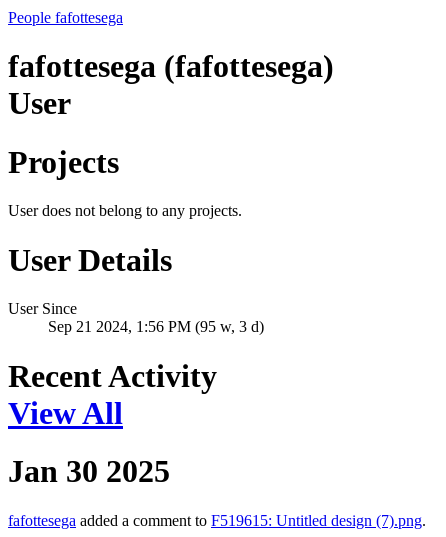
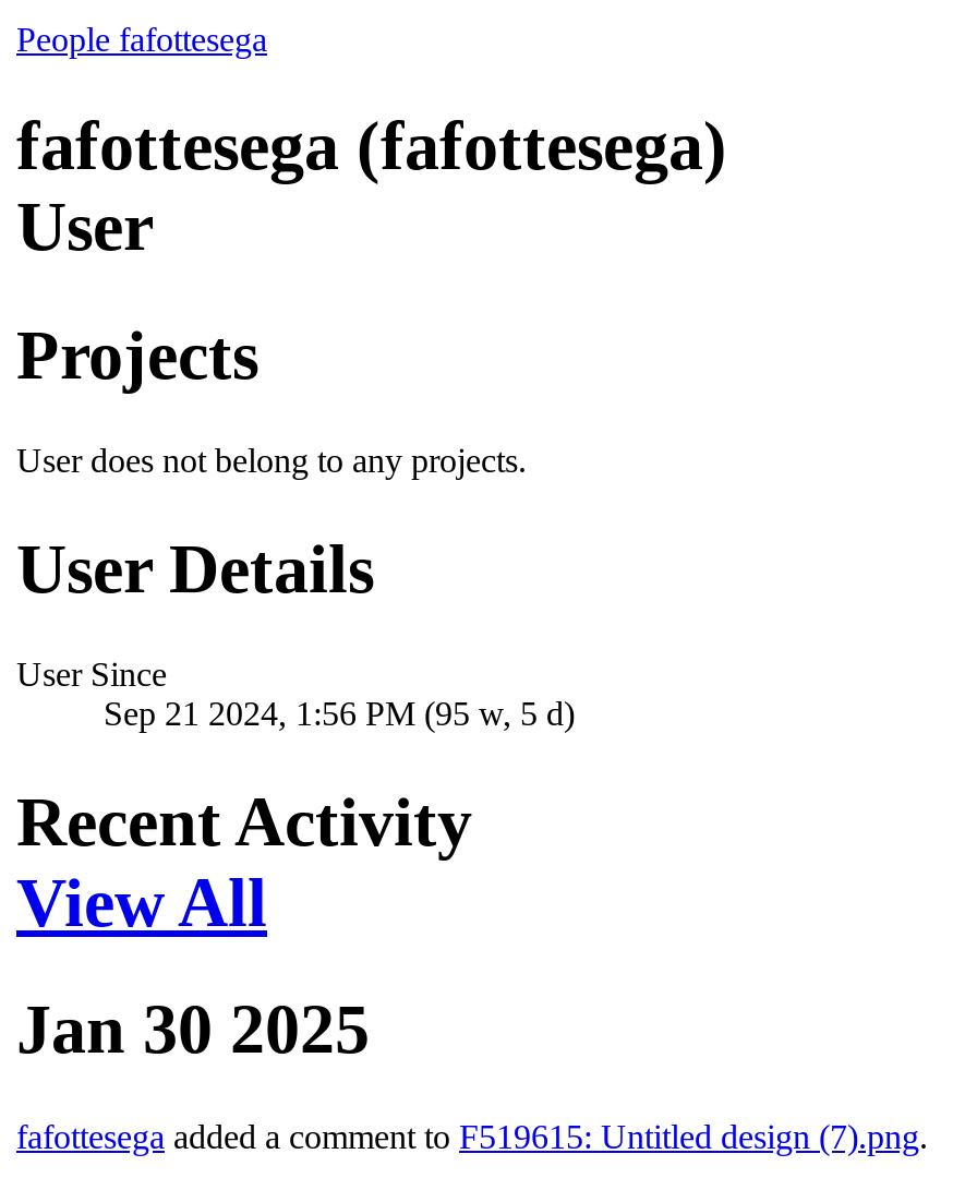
[48,318,264,335] Sep 21 2024, 1:56 PM (95 w, 3 d) -> [104,695,575,732] Sep 21 2024, 1:56 PM (95 w, 5 d)

